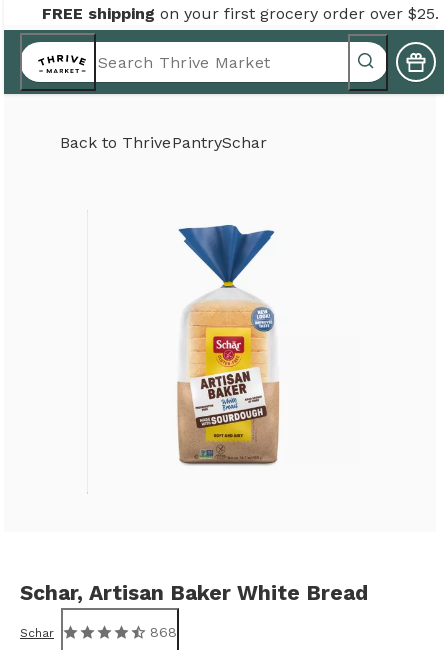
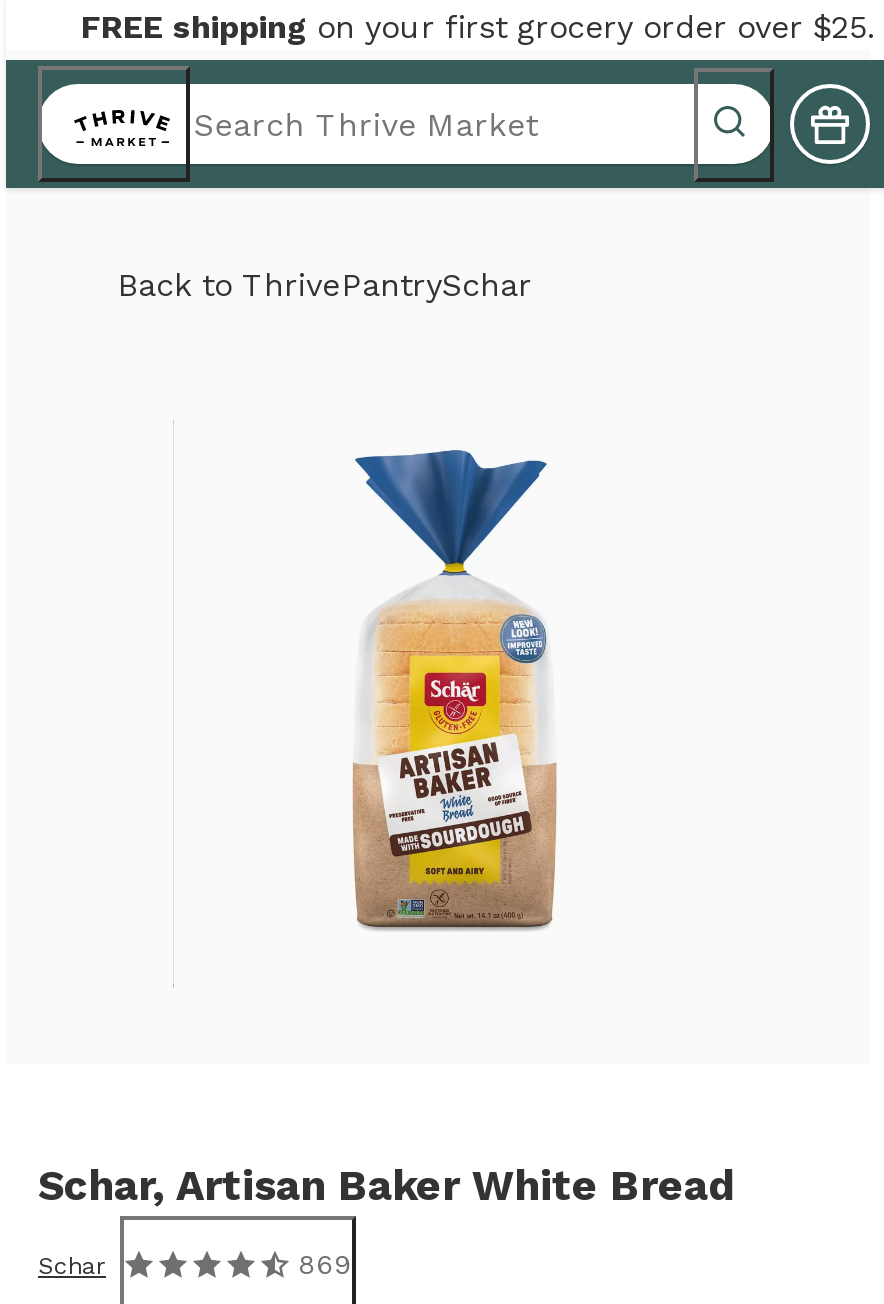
[150,624,177,640] 868 -> [298,1248,352,1280] 869

